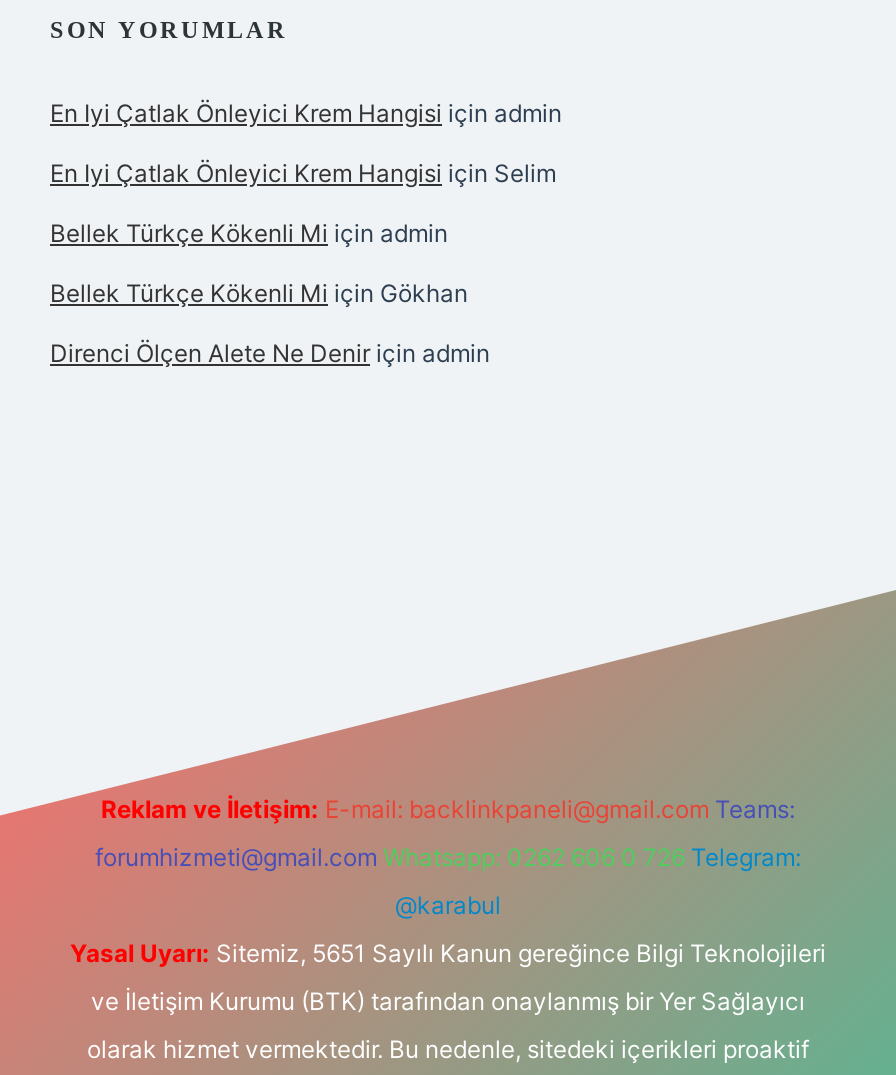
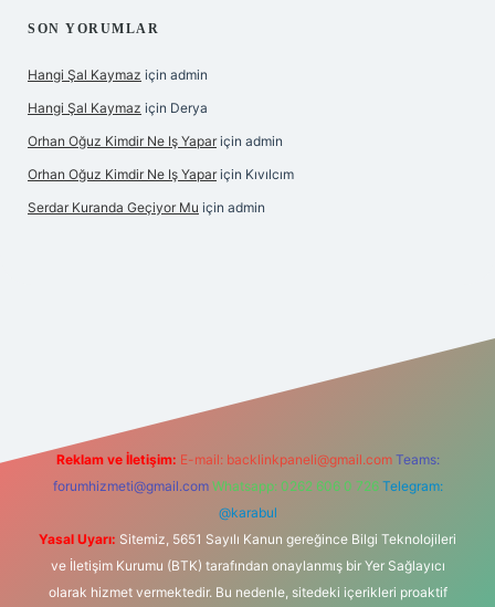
[50,98,562,128] En Iyi Çatlak Önleyici Krem Hangisi için admin -> [28,66,208,83] Hangi Şal Kaymaz için admin
[50,158,556,188] En Iyi Çatlak Önleyici Krem Hangisi için Selim -> [28,100,208,116] Hangi Şal Kaymaz için Derya
[50,218,448,248] Bellek Türkçe Kökenli Mi için admin -> [28,133,283,149] Orhan Oğuz Kimdir Ne Iş Yapar için admin
[50,278,468,308] Bellek Türkçe Kökenli Mi için Gökhan -> [28,166,294,182] Orhan Oğuz Kimdir Ne Iş Yapar için Kıvılcım
[50,338,490,368] Direnci Ölçen Alete Ne Denir için admin -> [28,199,265,216] Serdar Kuranda Geçiyor Mu için admin

